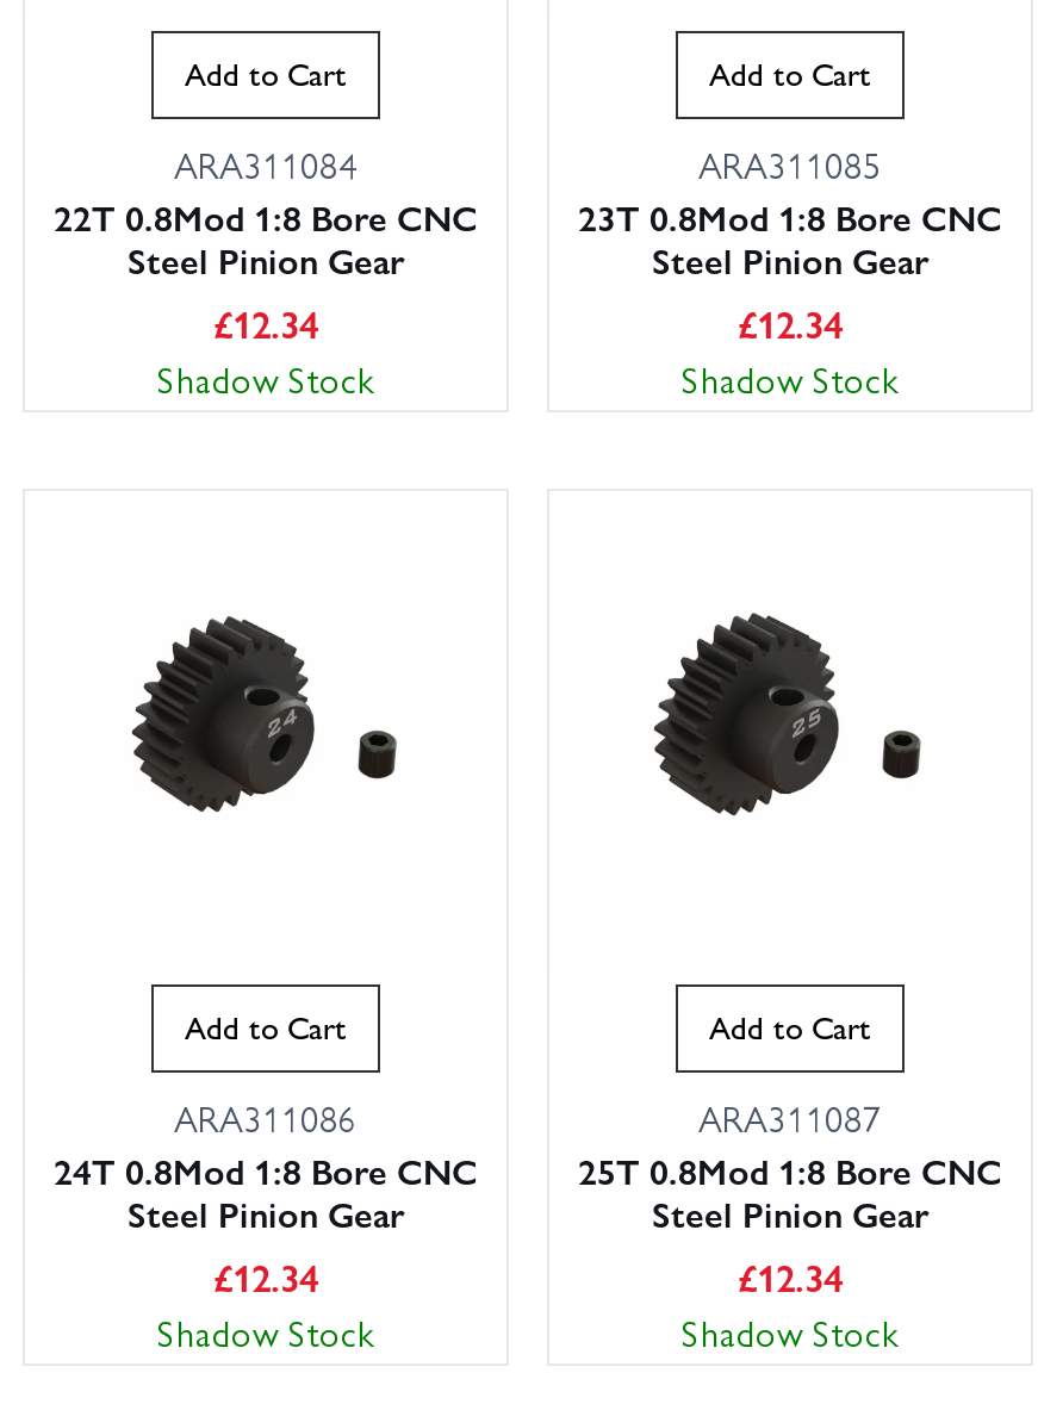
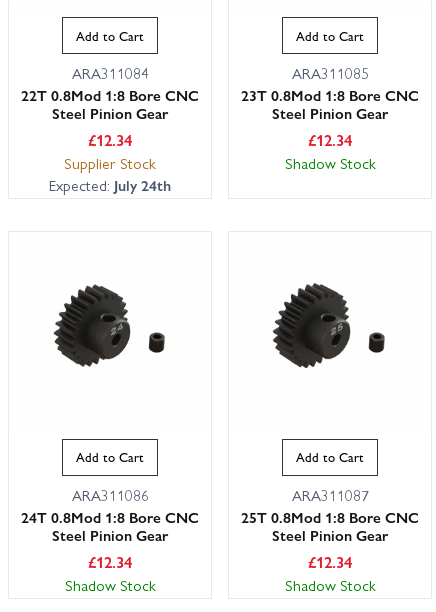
[157,353,374,405] Shadow Stock -> [49,152,171,196] Supplier Stock | Expected: July 24th

